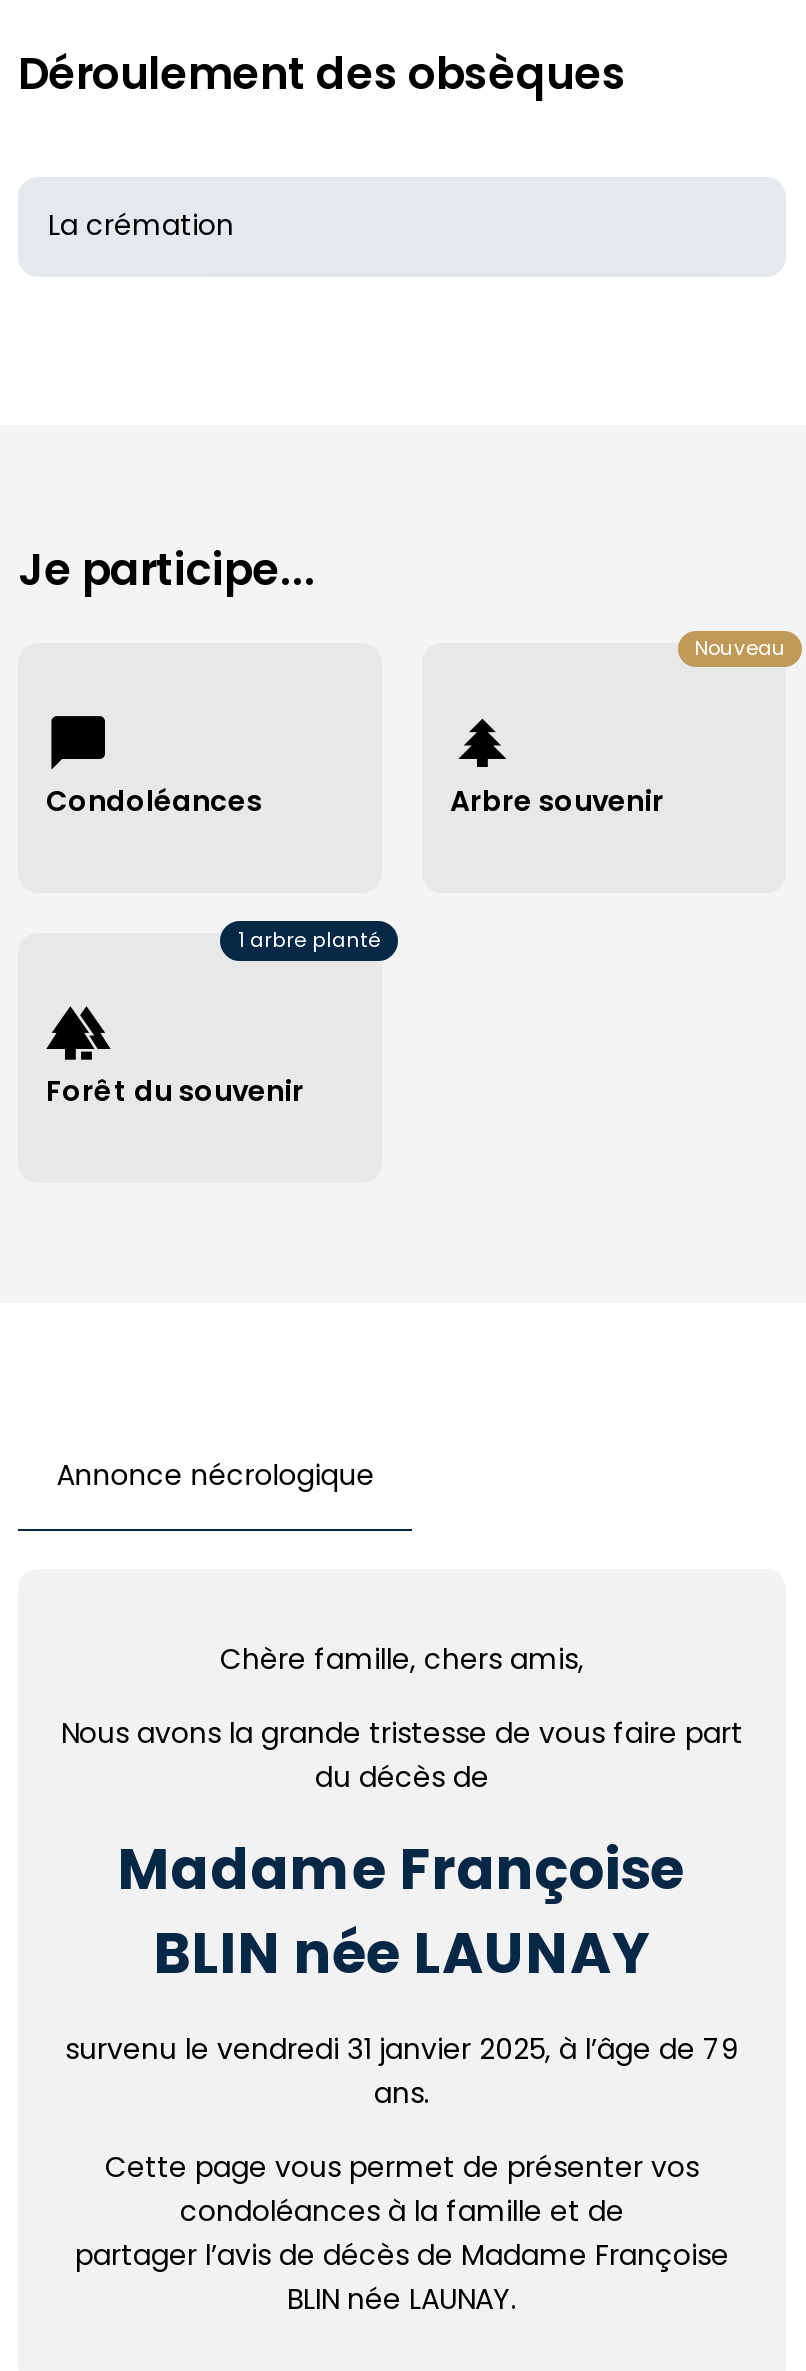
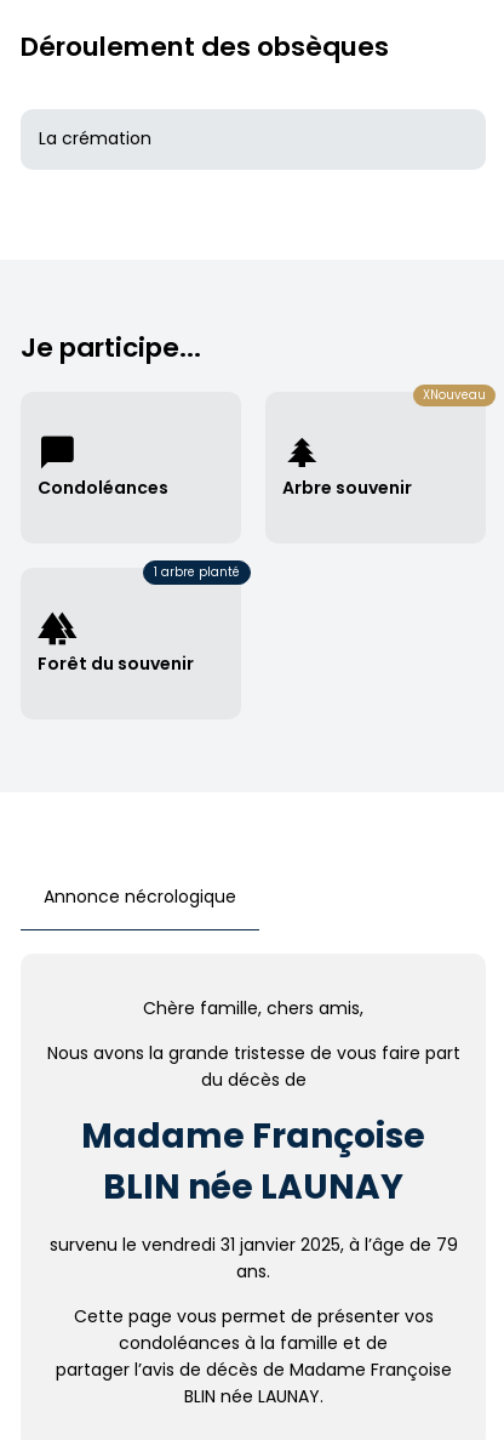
[694,634,786,660] Nouveau -> [423,386,486,402] XNouveau

